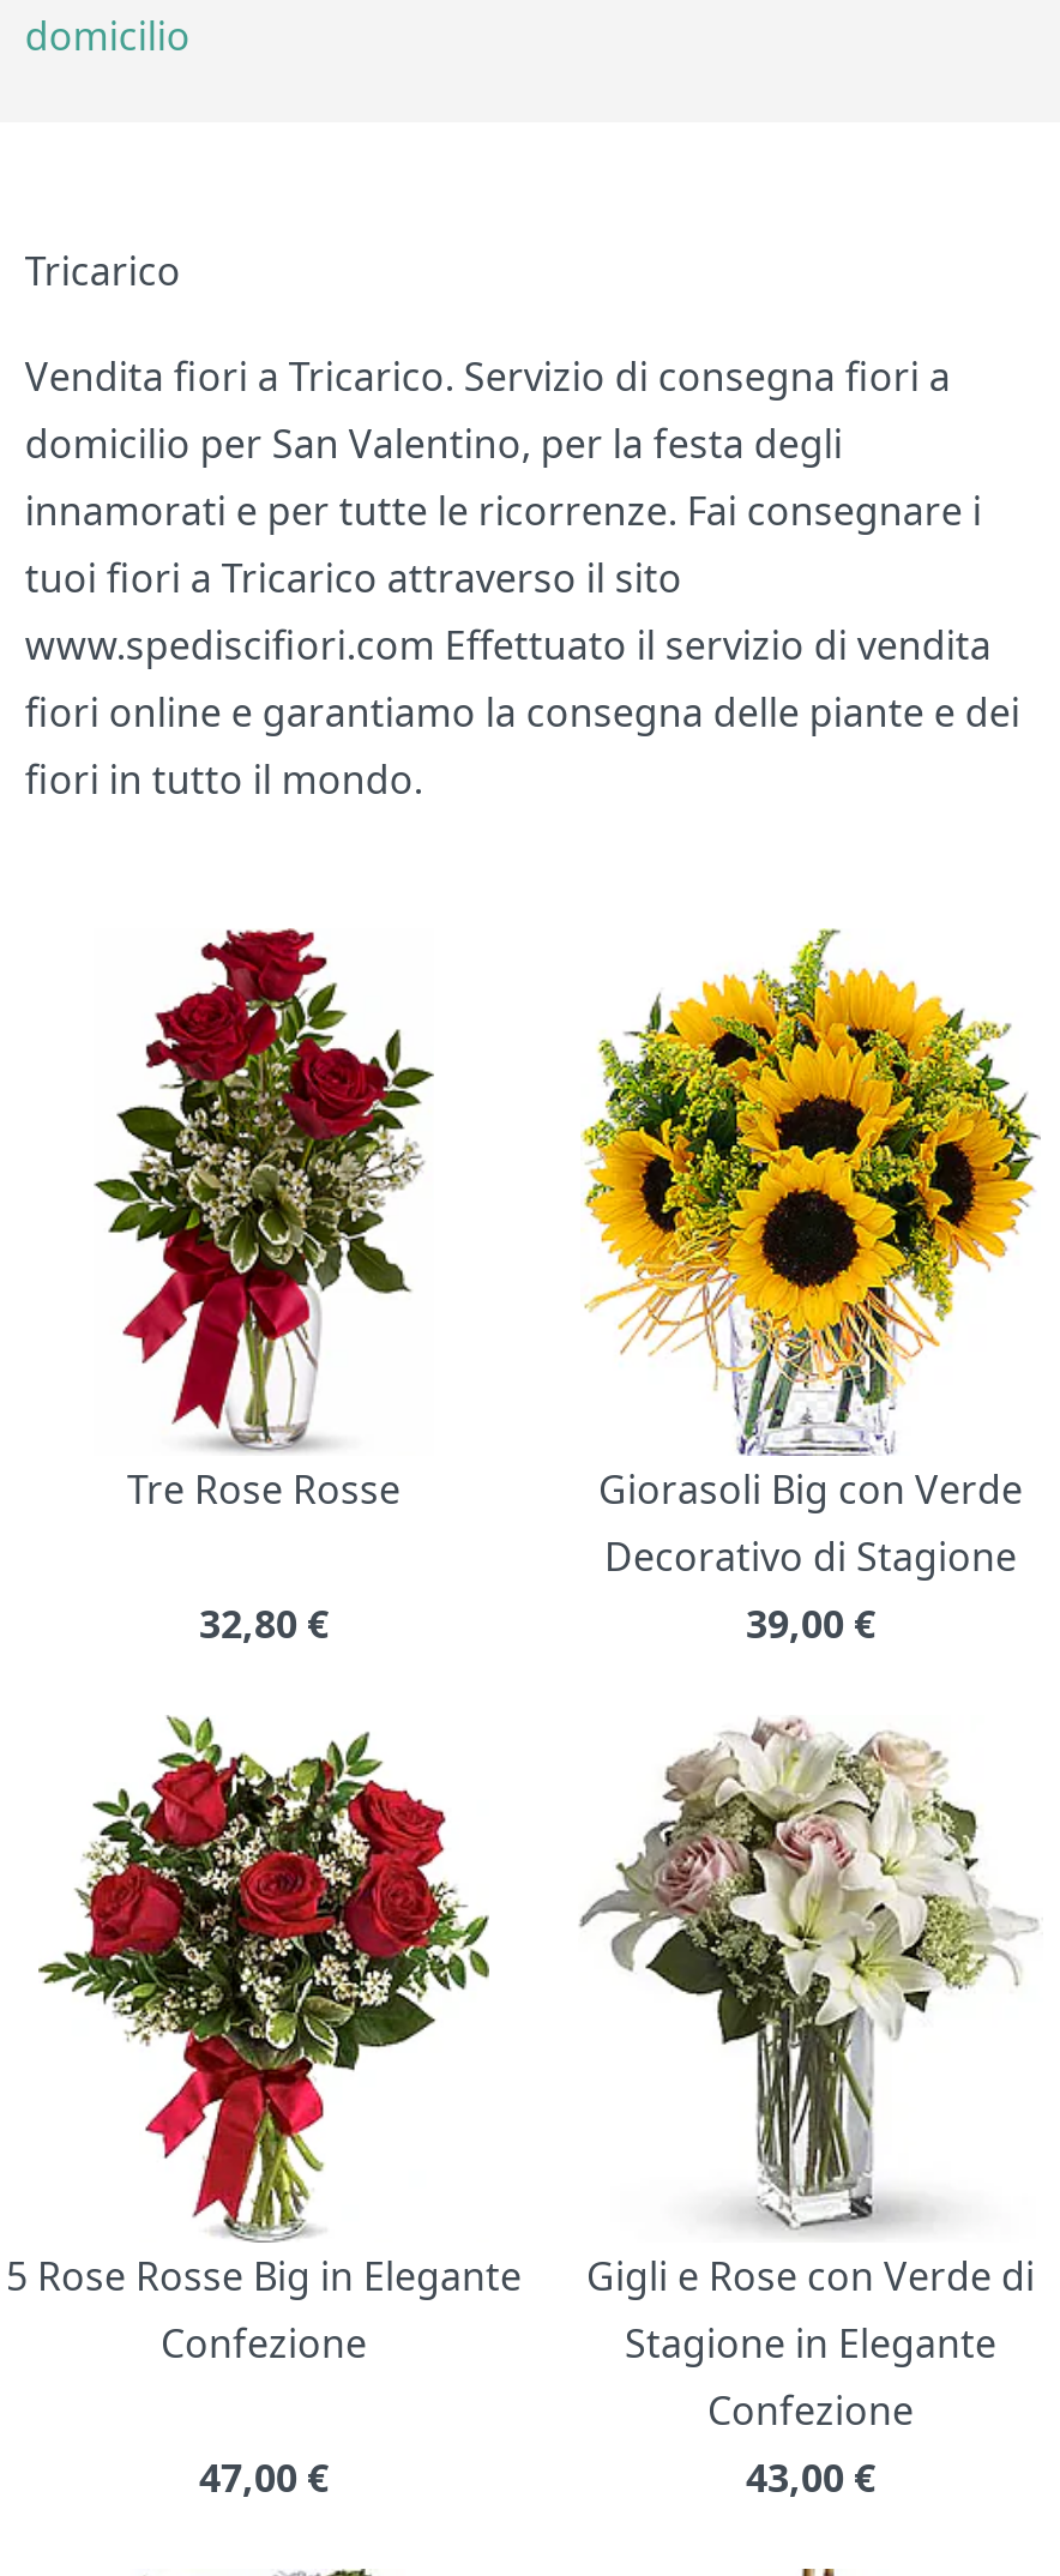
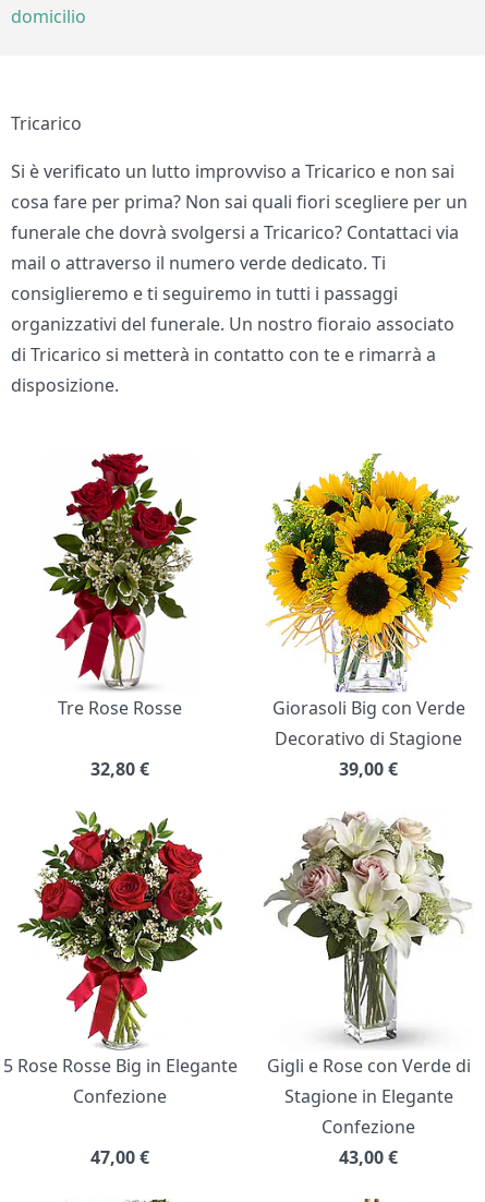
[25,351,1020,807] Vendita fiori a Tricarico. Servizio di consegna fiori a | domicilio per San Valentino, per la festa degli | innamorati e per tutte le ricorrenze. Fai consegnare i | tuoi fiori a Tricarico attraverso il sito | www.spediscifiori.com Effettuato il servizio di vendita | fiori online e garantiamo la consegna delle piante e dei | fiori in tutto il mondo. -> [11,160,468,397] Si è verificato un lutto improvviso a Tricarico e non sai | cosa fare per prima? Non sai quali fiori scegliere per un | funerale che dovrà svolgersi a Tricarico? Contattaci via | mail o attraverso il numero verde dedicato. Ti | consiglieremo e ti seguiremo in tutti i passaggi | organizzativi del funerale. Un nostro fioraio associato | di Tricarico si metterà in contatto con te e rimarrà a | disposizione.

